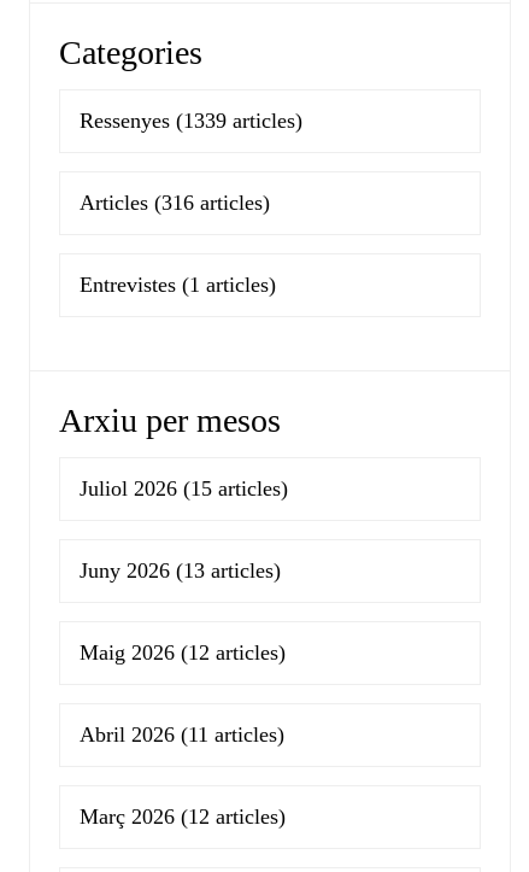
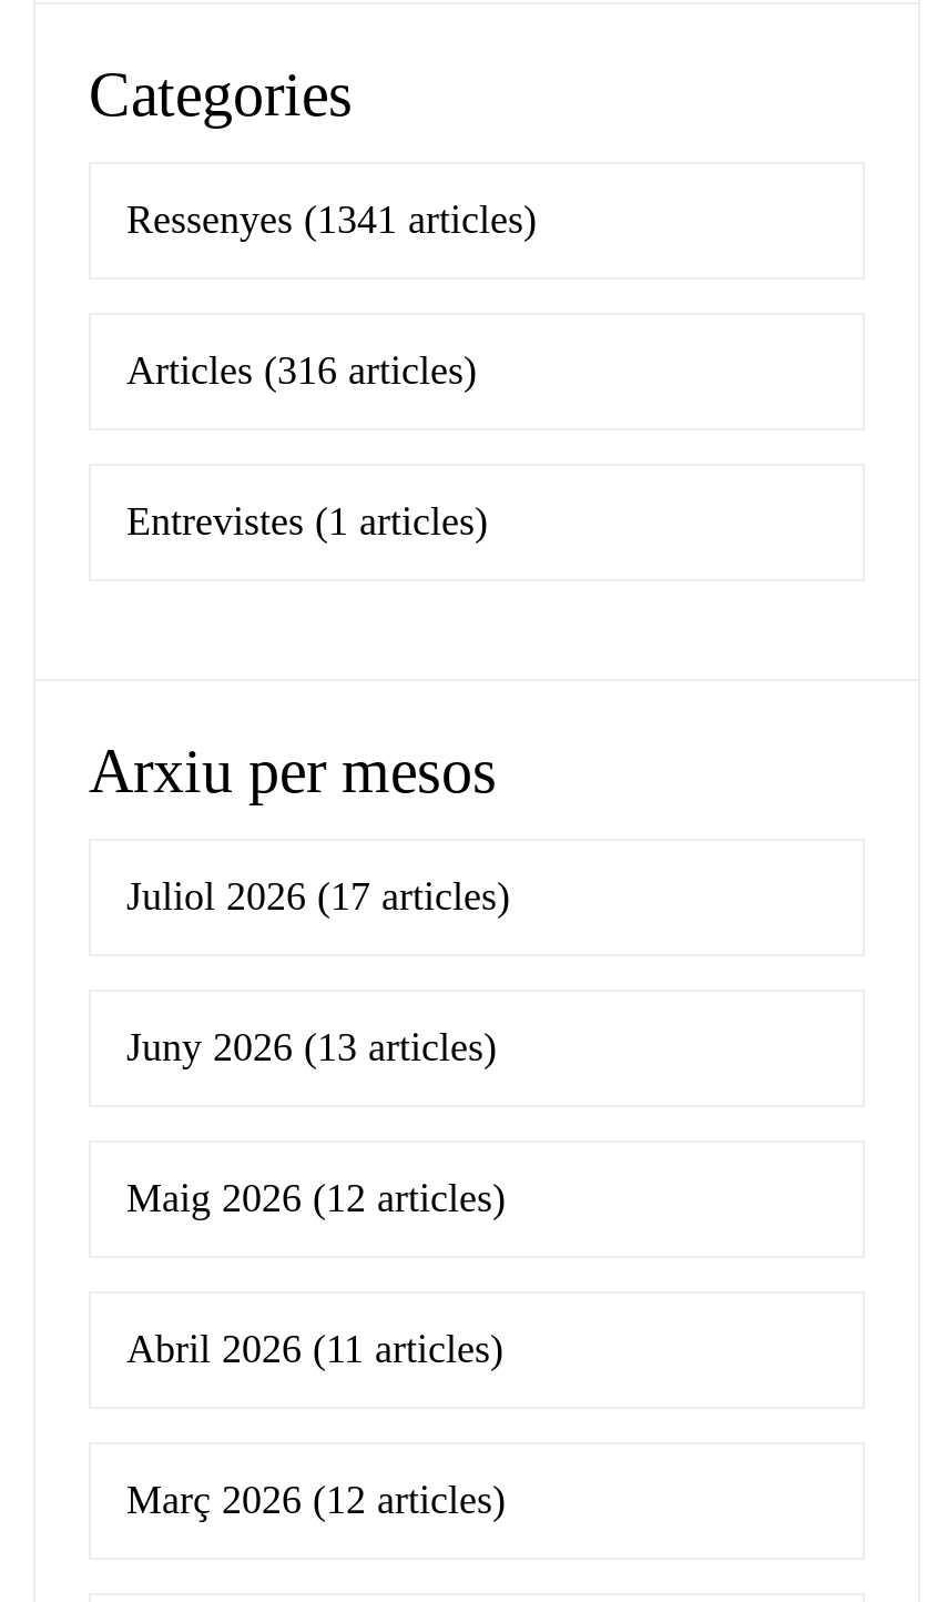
[80,109,302,133] Ressenyes (1339 articles) -> [126,198,537,243] Ressenyes (1341 articles)
[80,477,288,501] Juliol 2026 (15 articles) -> [126,875,510,919] Juliol 2026 (17 articles)

